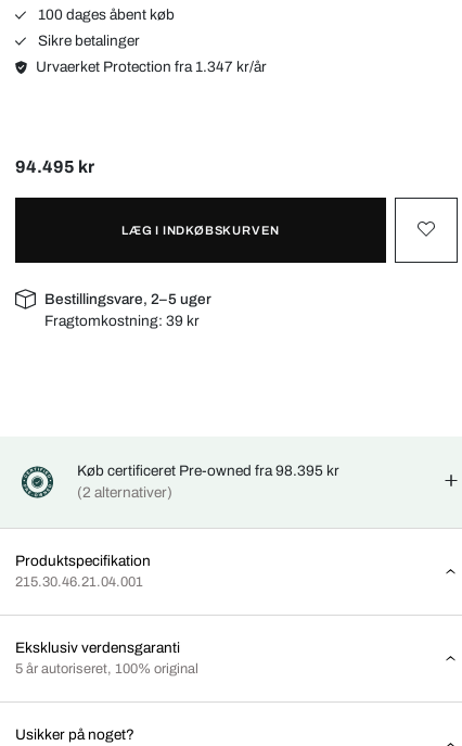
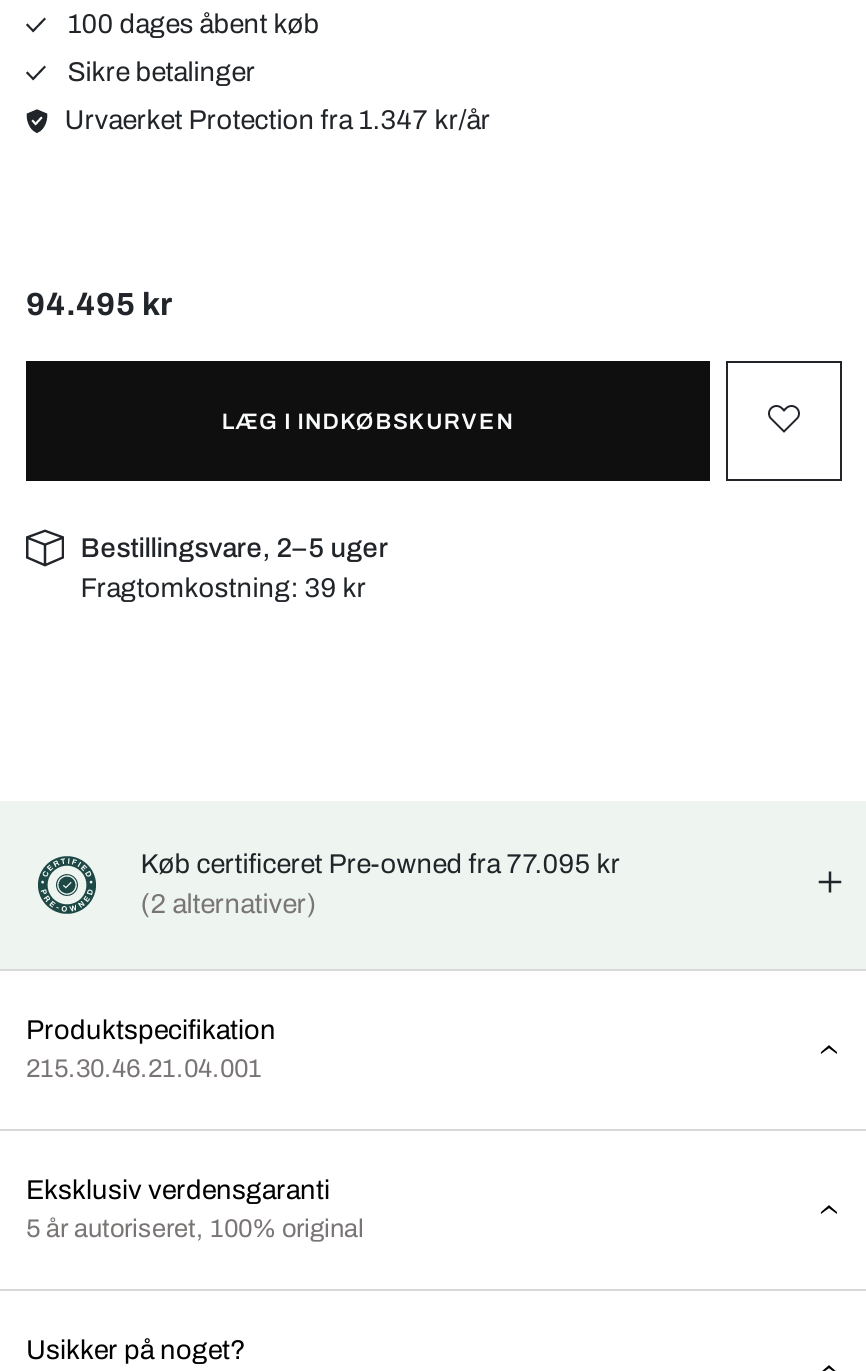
[77,462,340,479] Køb certificeret Pre-owned fra 98.395 kr -> [141,848,621,878] Køb certificeret Pre-owned fra 77.095 kr

